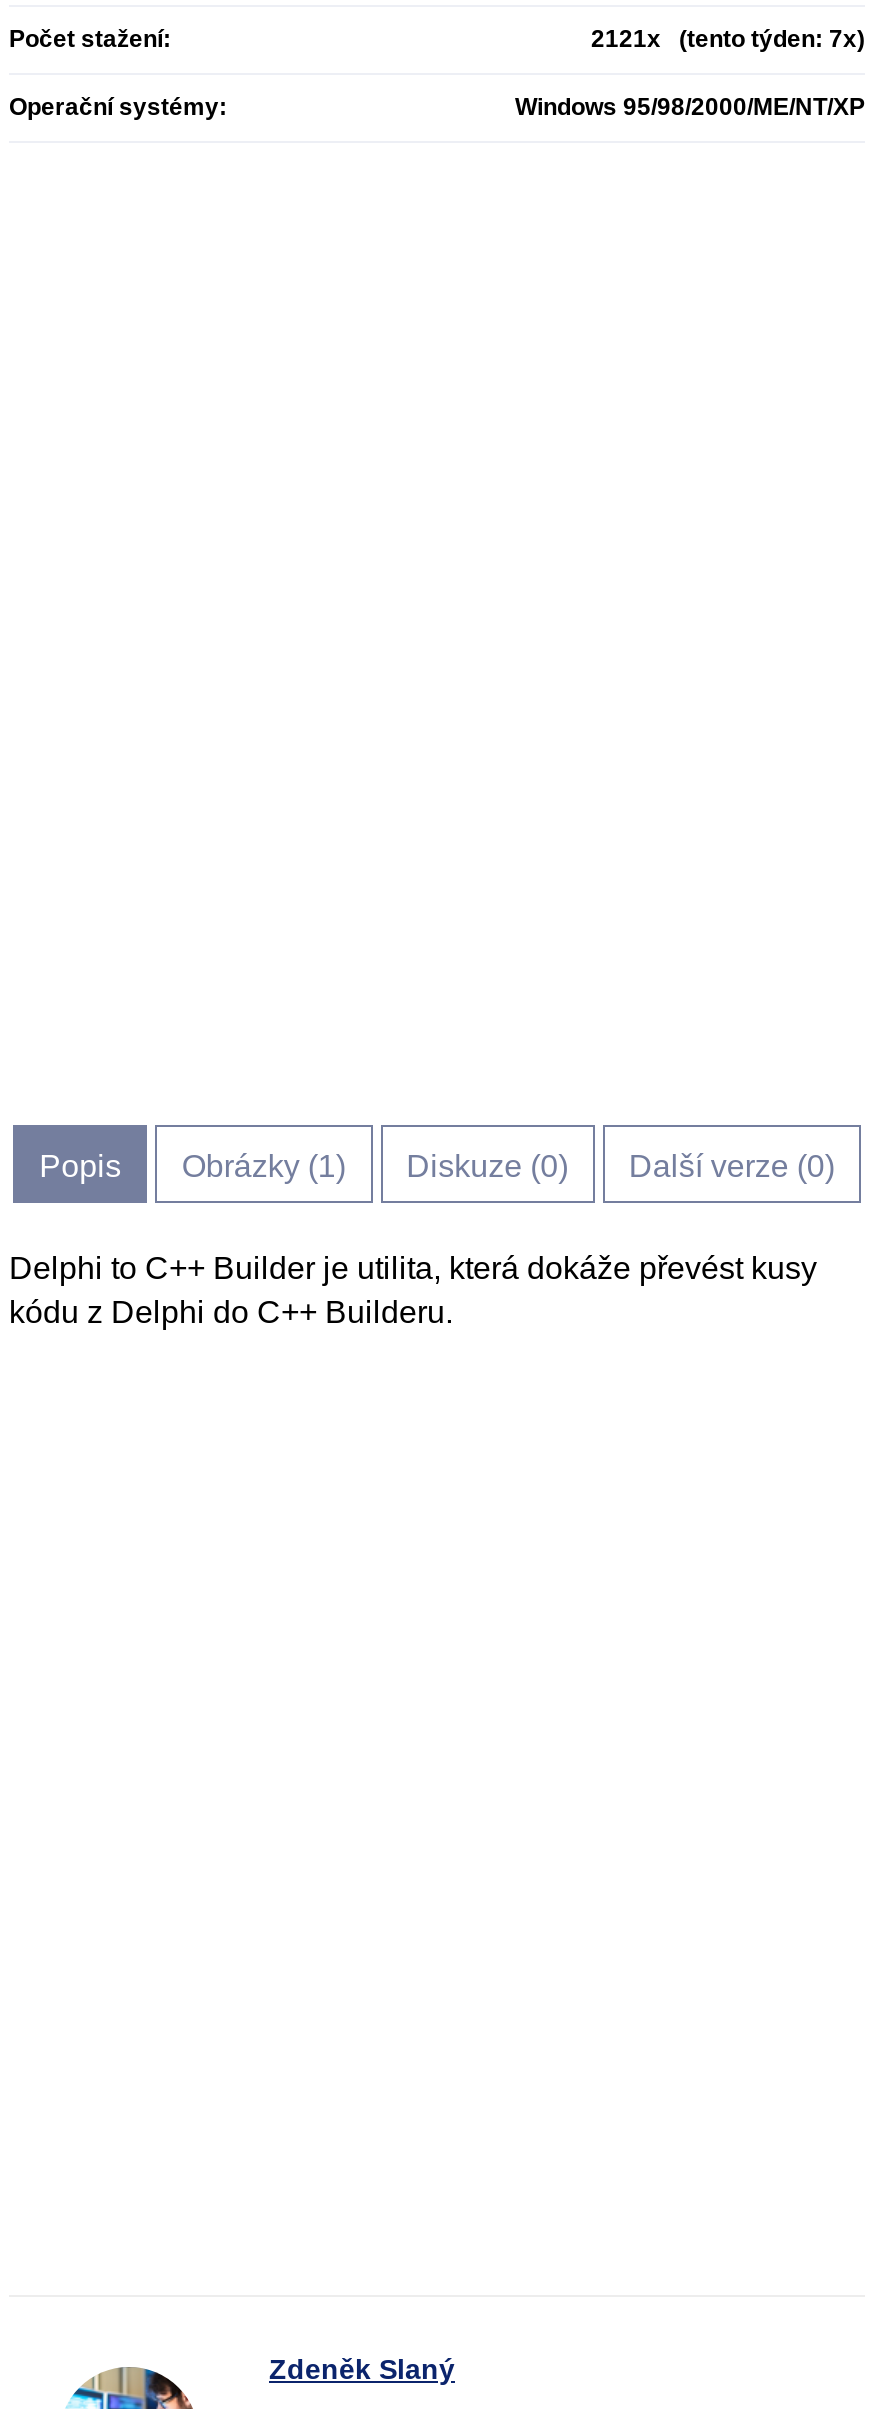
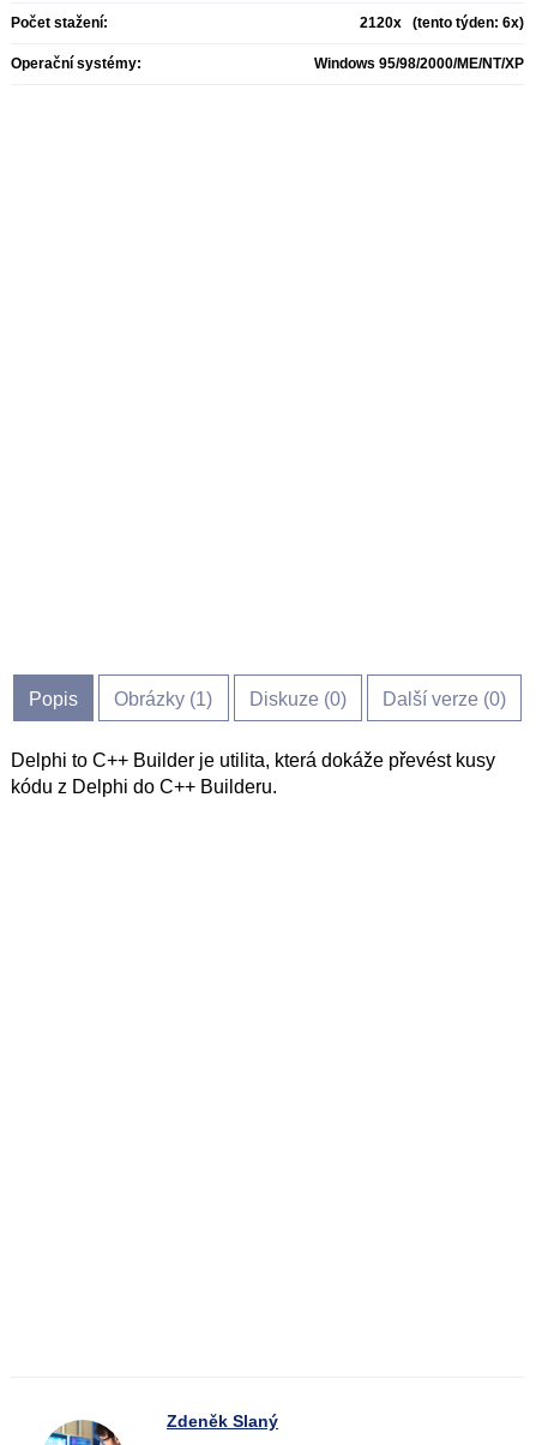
[591,25,865,53] 2121x (tento týden: 7x) -> [360,14,524,31] 2120x (tento týden: 6x)

